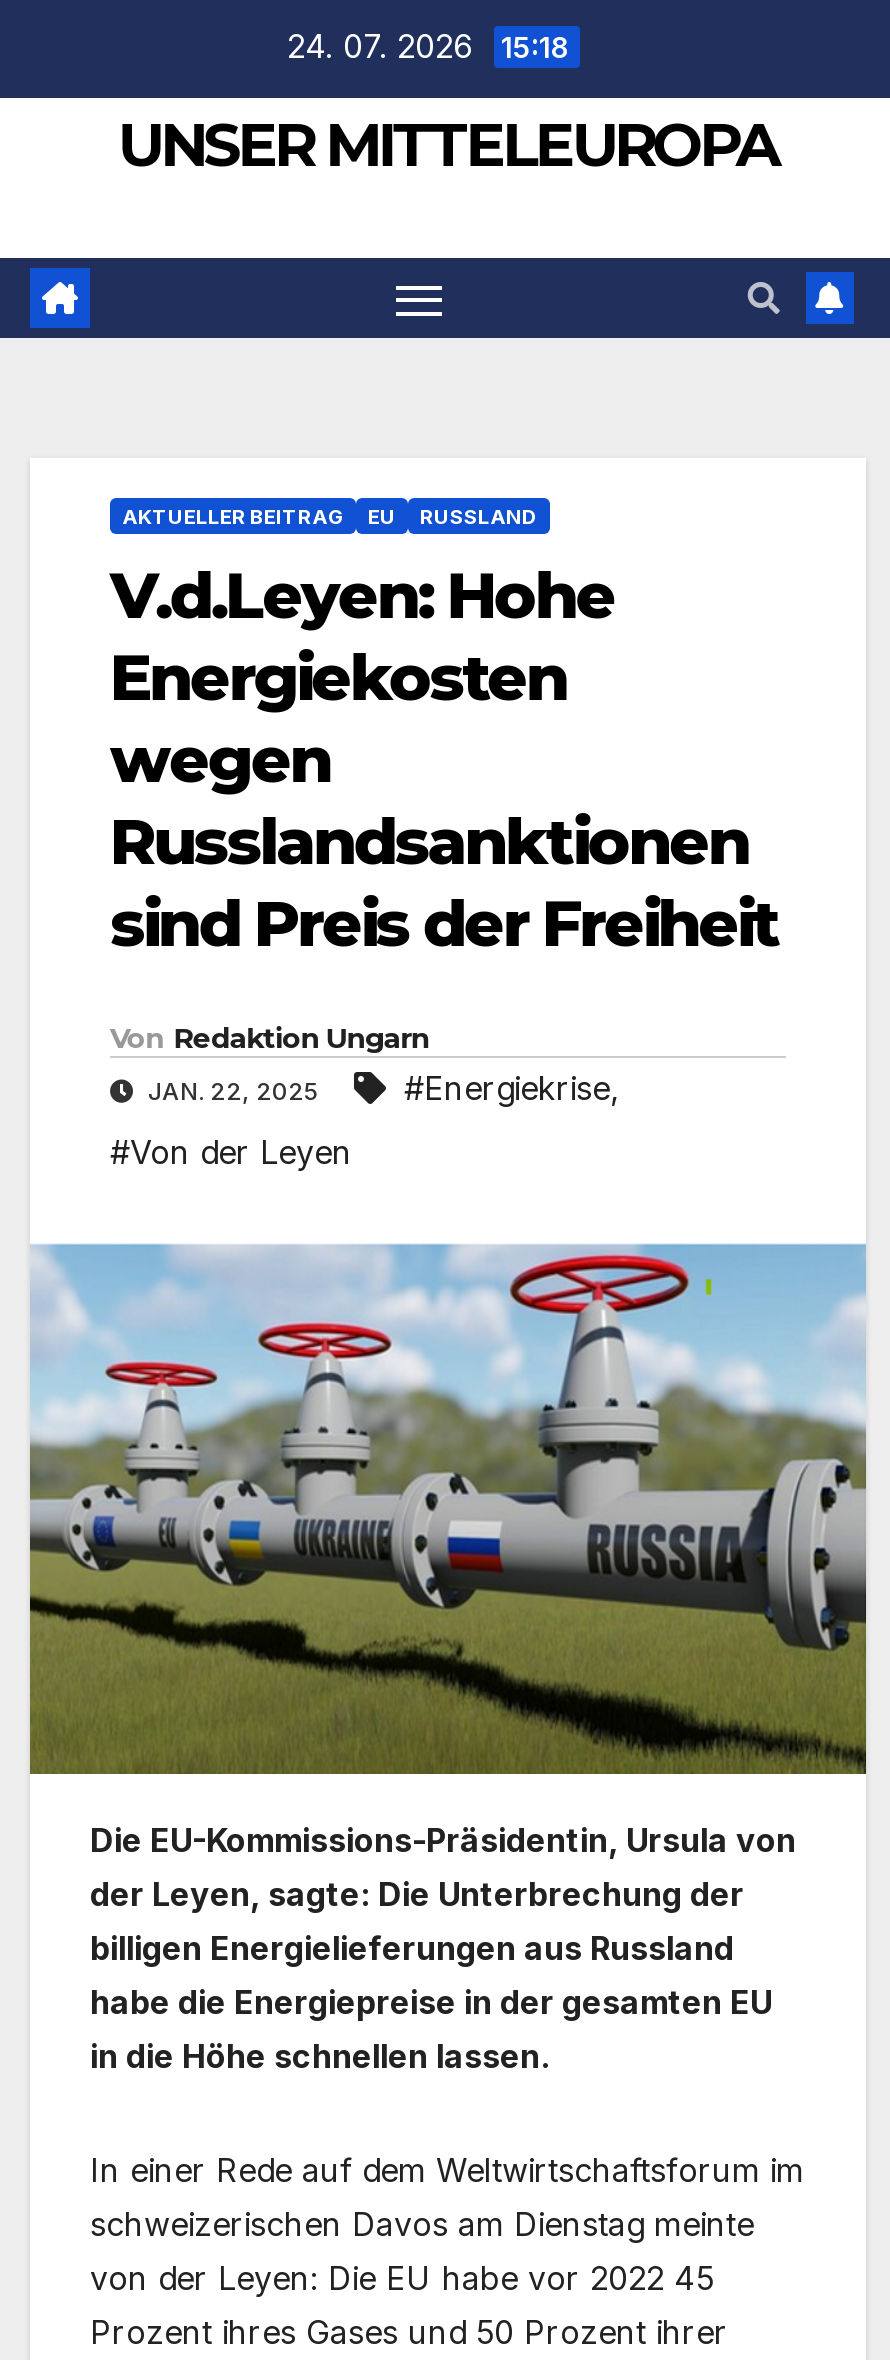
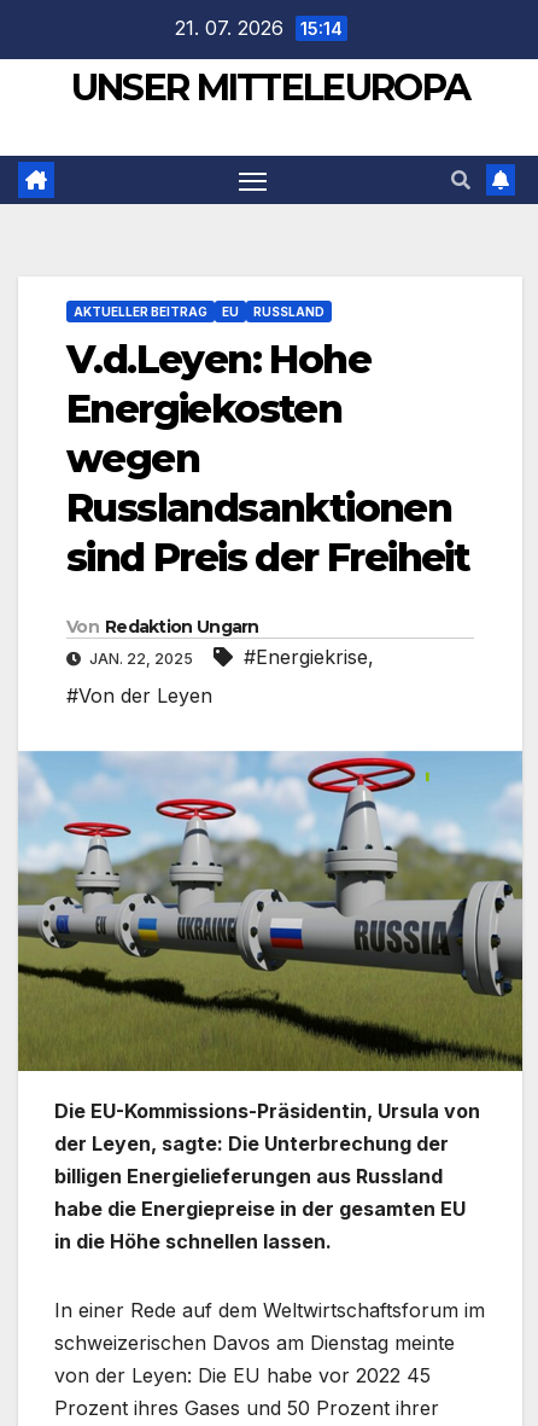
[287,26,571,66] 24. 07. 2026 15:18 -> [175,16,343,40] 21. 07. 2026 15:14

